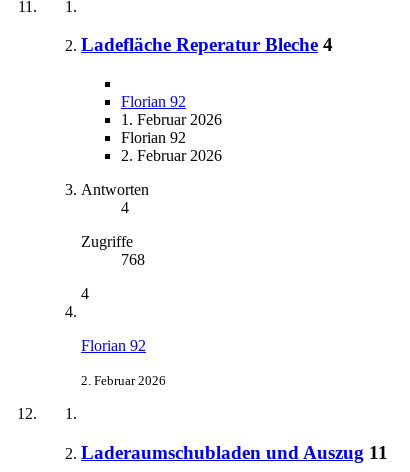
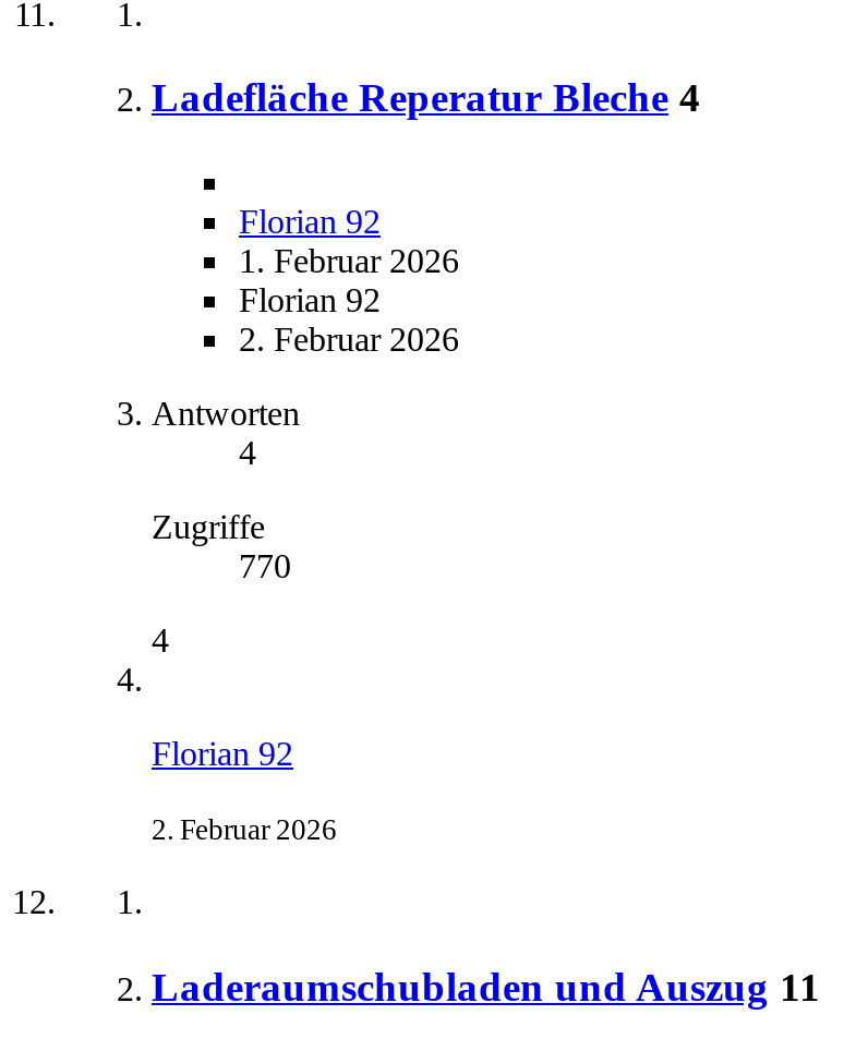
[121,251,145,268] 768 -> [239,548,291,585] 770

